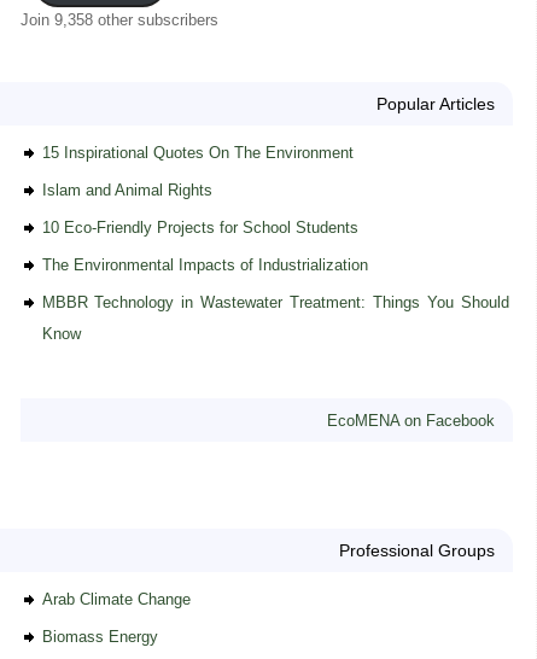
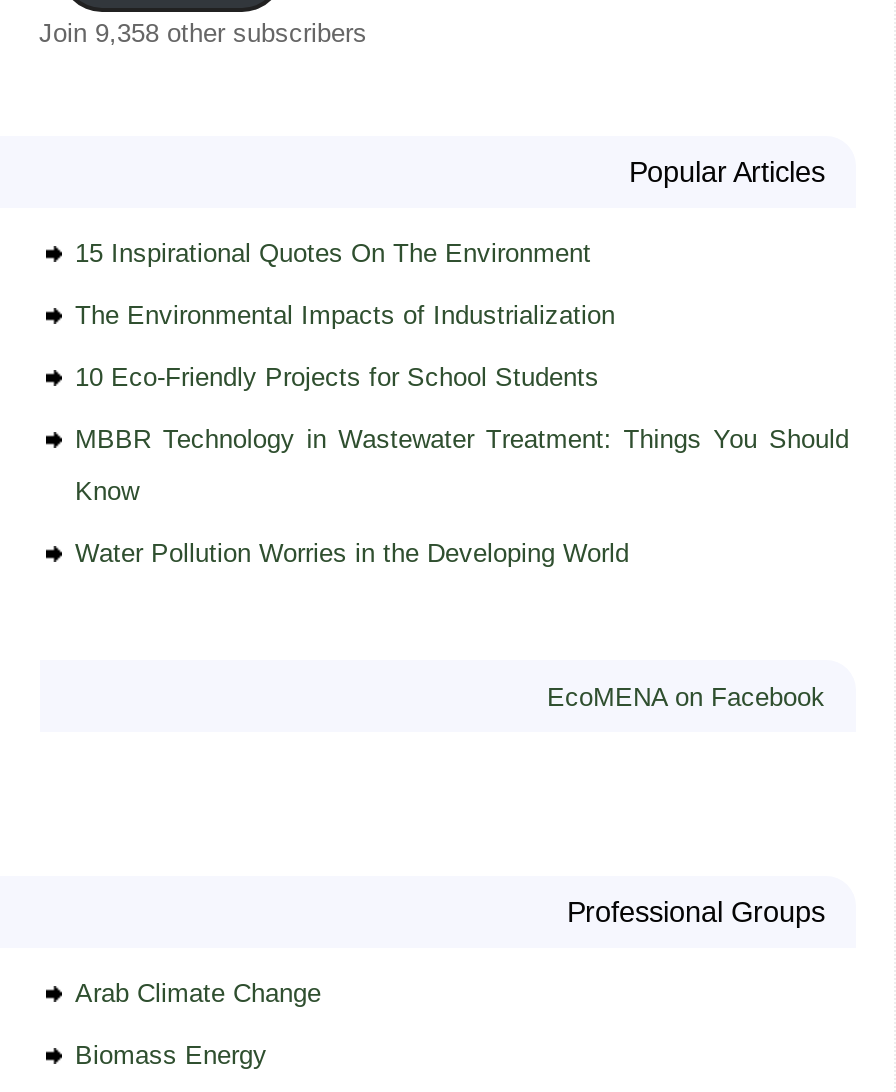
[42,181,212,199] Islam and Animal Rights -> none
moved [42,256,367,274] -> [75,300,615,330]: The Environmental Impacts of Industrialization
moved [42,294,509,343] -> [75,424,849,506]: MBBR Technology in Wastewater Treatment: Things You Should | Know
none -> [75,538,629,568] Water Pollution Worries in the Developing World

